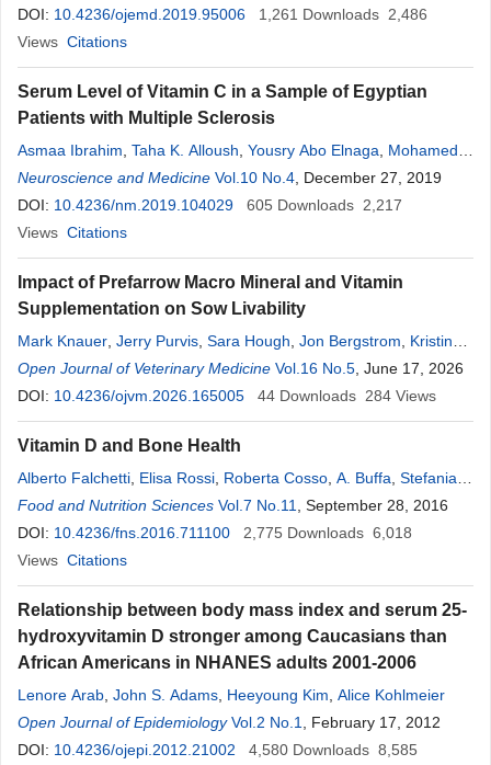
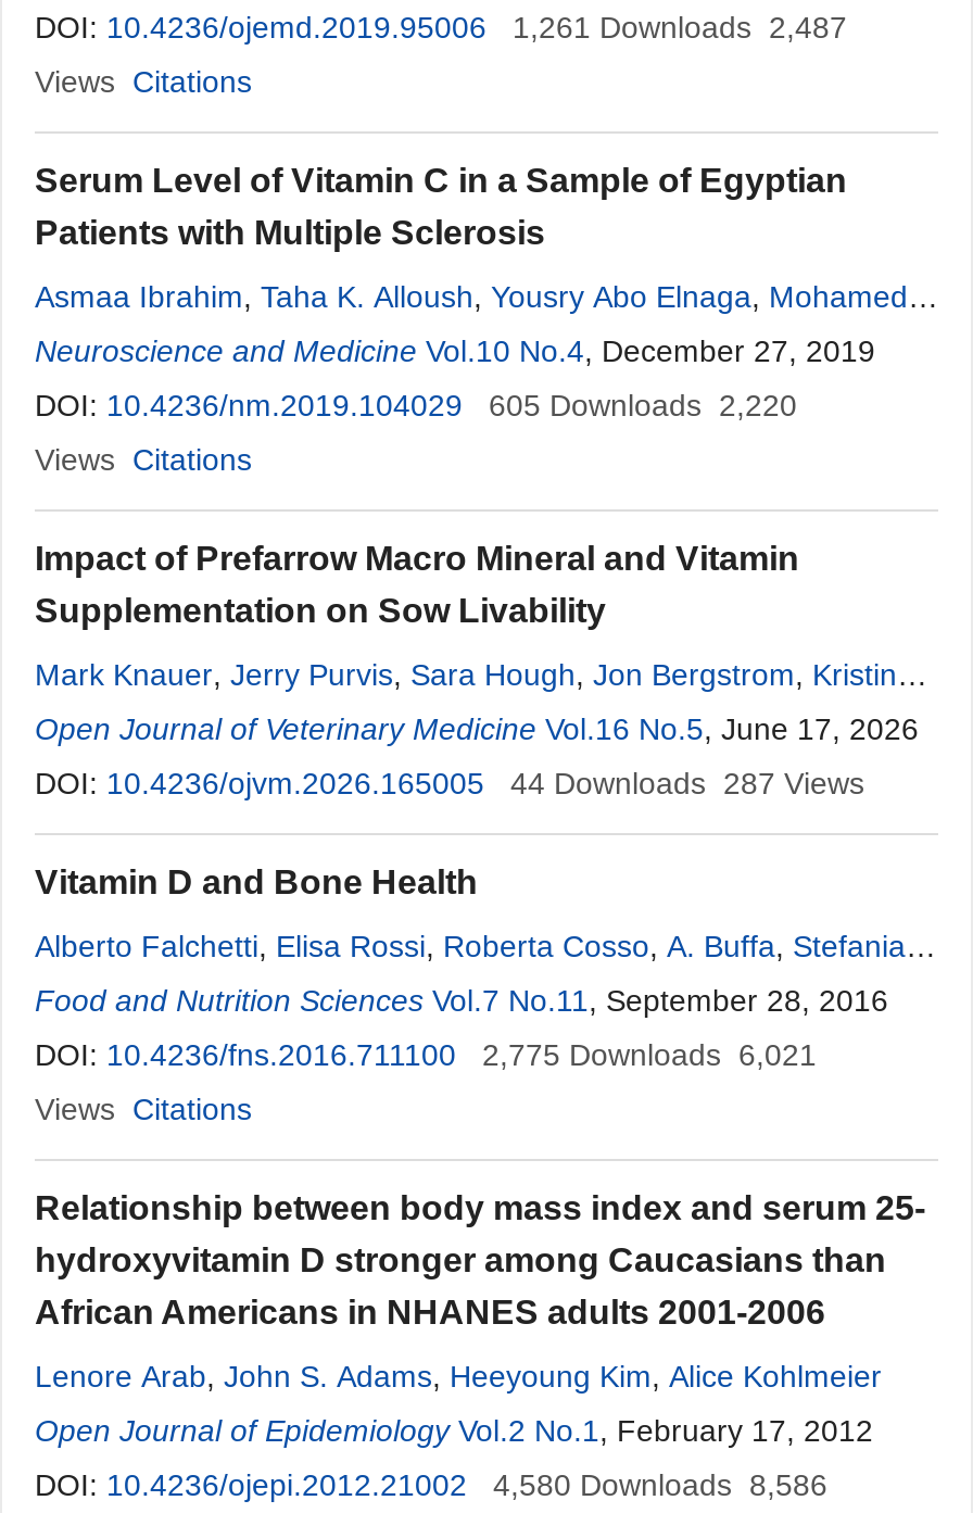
[18,5,427,23] DOI: 10.4236/ojemd.2019.95006 1,261 Downloads 2,486 -> [35,10,847,45] DOI: 10.4236/ojemd.2019.95006 1,261 Downloads 2,487
[18,196,402,214] DOI: 10.4236/nm.2019.104029 605 Downloads 2,217 -> [35,388,797,423] DOI: 10.4236/nm.2019.104029 605 Downloads 2,220
[258,387,436,404] 44 Downloads 284 Views -> [510,766,864,800] 44 Downloads 287 Views
[18,524,412,541] DOI: 10.4236/fns.2016.711100 2,775 Downloads 6,018 -> [35,1037,817,1072] DOI: 10.4236/fns.2016.711100 2,775 Downloads 6,021
[18,741,418,758] DOI: 10.4236/ojepi.2012.21002 4,580 Downloads 8,585 -> [35,1467,827,1502] DOI: 10.4236/ojepi.2012.21002 4,580 Downloads 8,586

